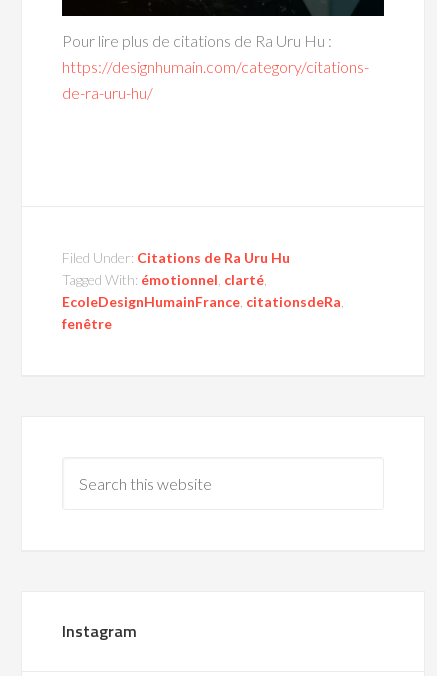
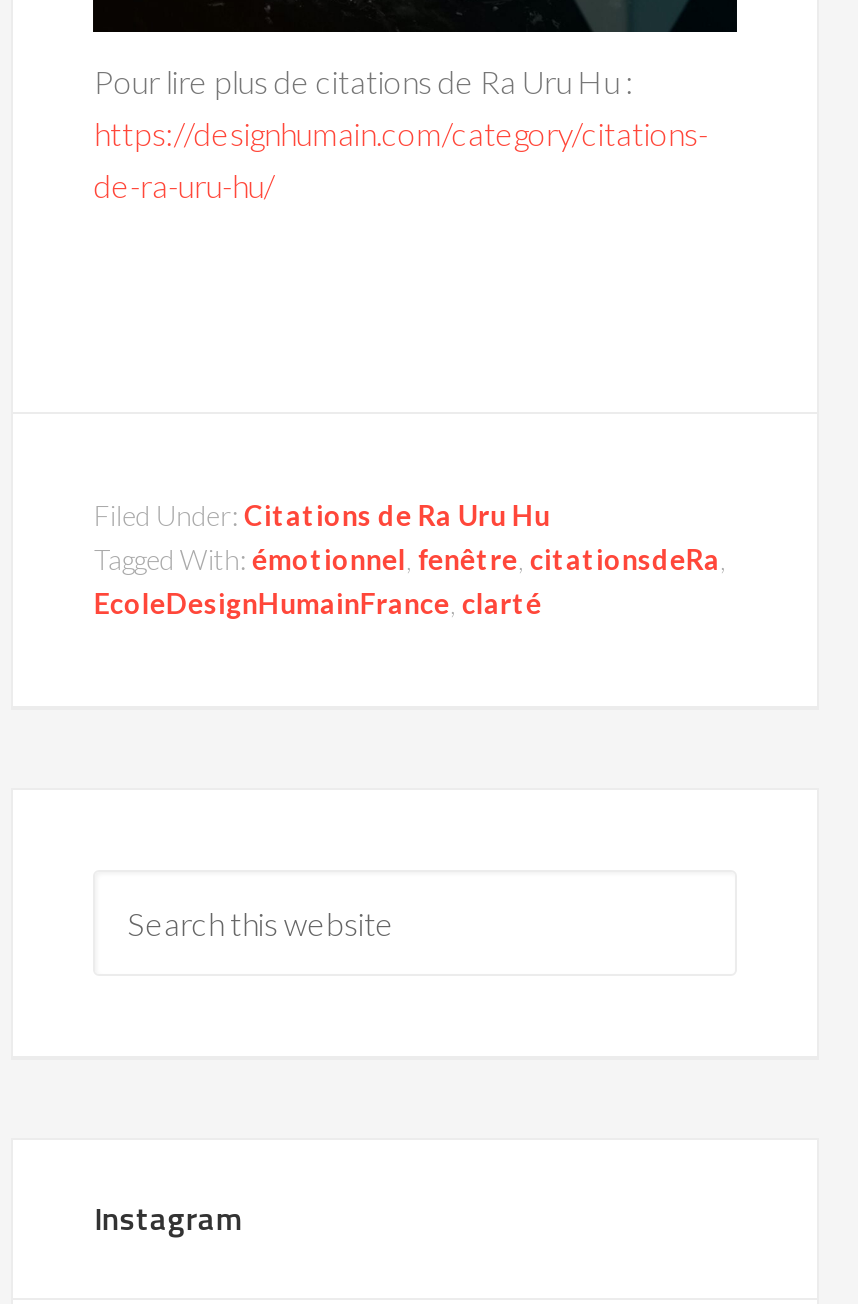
[62,271,344,332] Tagged With: émotionnel, clarté, | EcoleDesignHumainFrance, citationsdeRa, | fenêtre -> [94,542,726,620] Tagged With: émotionnel, fenêtre, citationsdeRa, | EcoleDesignHumainFrance, clarté

